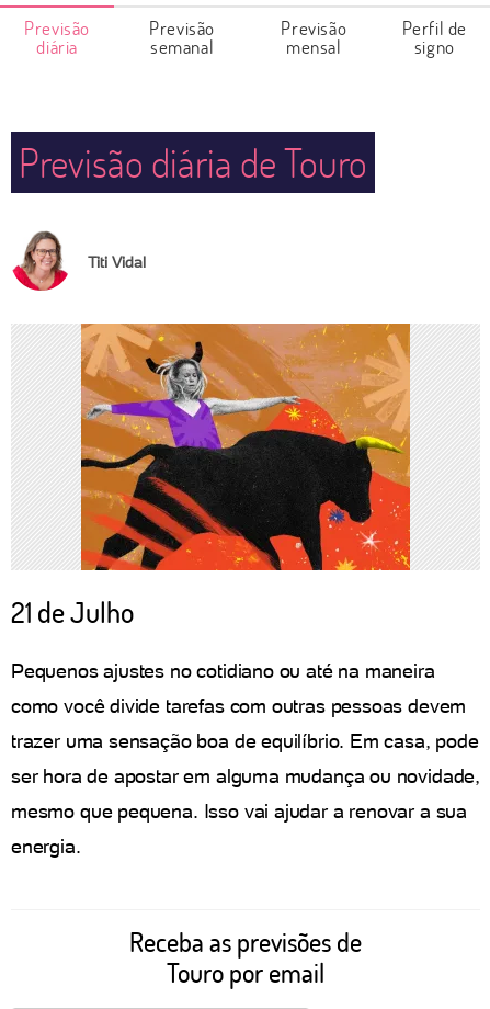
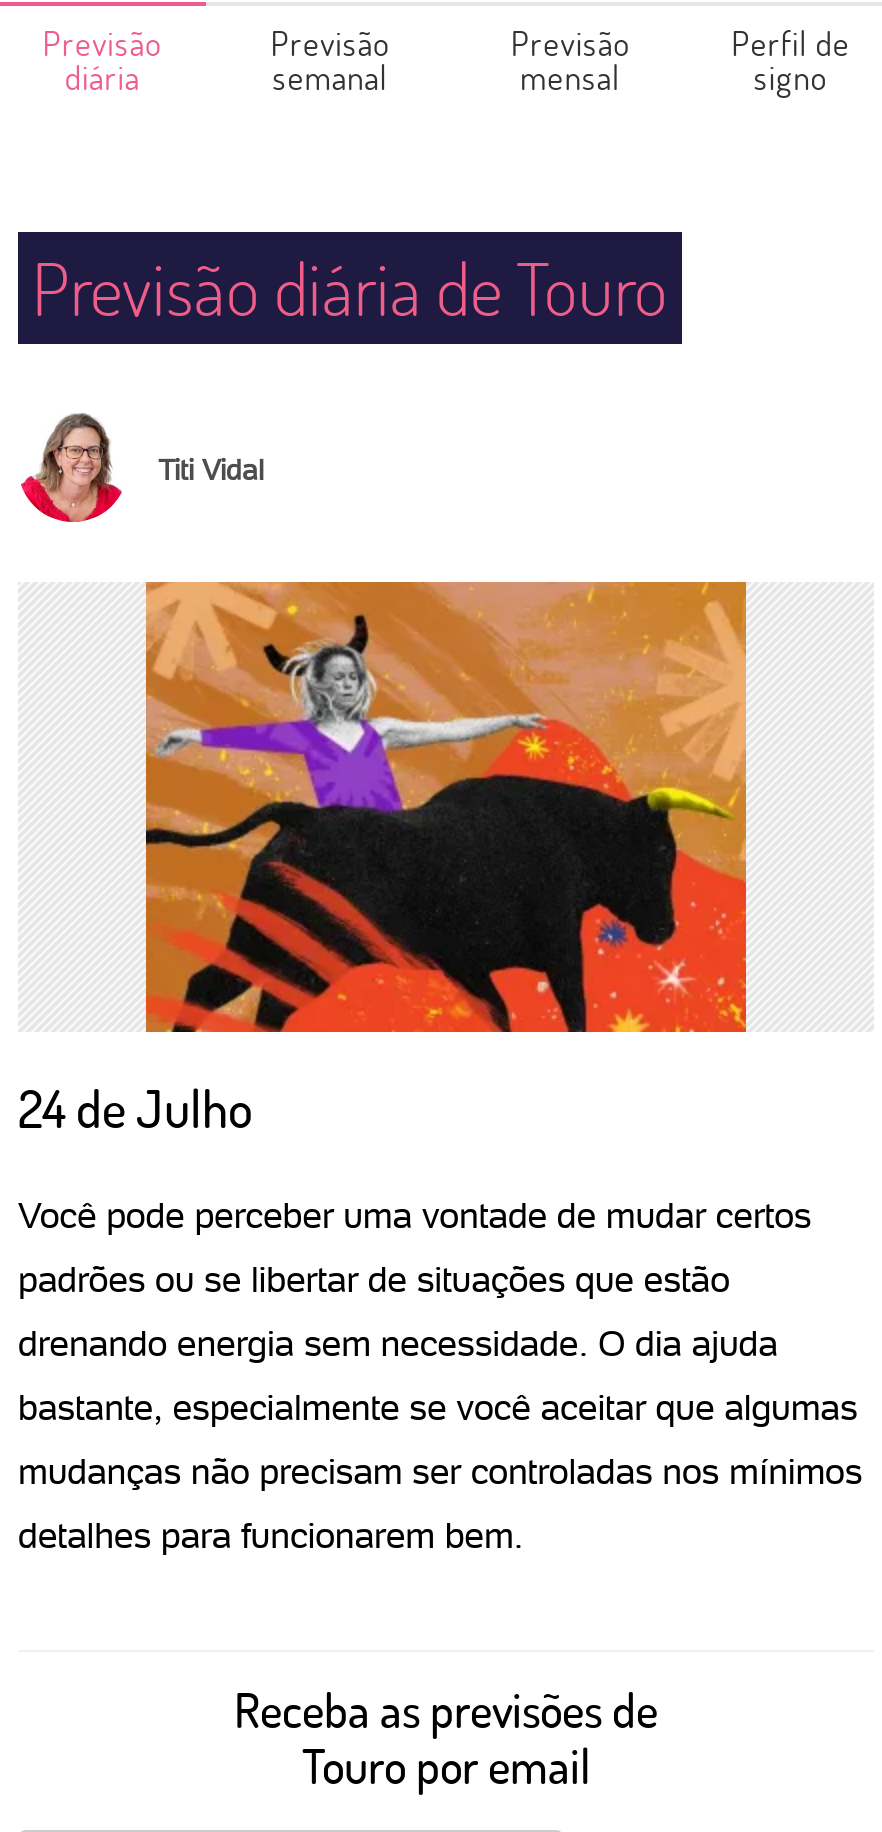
[11,593,134,631] 21 de Julho -> [18,1074,252,1142] 24 de Julho
[11,659,435,682] Pequenos ajustes no cotidiano ou até na maneira -> [18,1194,811,1236] Você pode perceber uma vontade de mudar certos
[11,694,466,717] como você divide tarefas com outras pessoas devem -> [18,1258,730,1300] padrões ou se libertar de situações que estão
[11,729,479,752] trazer uma sensação boa de equilíbrio. Em casa, pode -> [18,1322,778,1364] drenando energia sem necessidade. O dia ajuda
[11,764,480,787] ser hora de apostar em alguma mudança ou novidade, -> [18,1386,858,1428] bastante, especialmente se você aceitar que algumas
[11,800,467,823] mesmo que pequena. Isso vai ajudar a renovar a sua -> [18,1450,862,1492] mudanças não precisam ser controladas nos mínimos
[11,835,81,858] energia. -> [18,1514,523,1556] detalhes para funcionarem bem.

